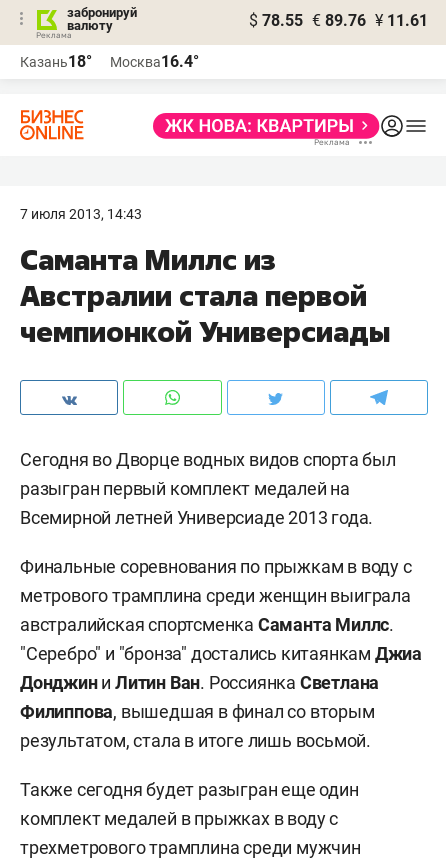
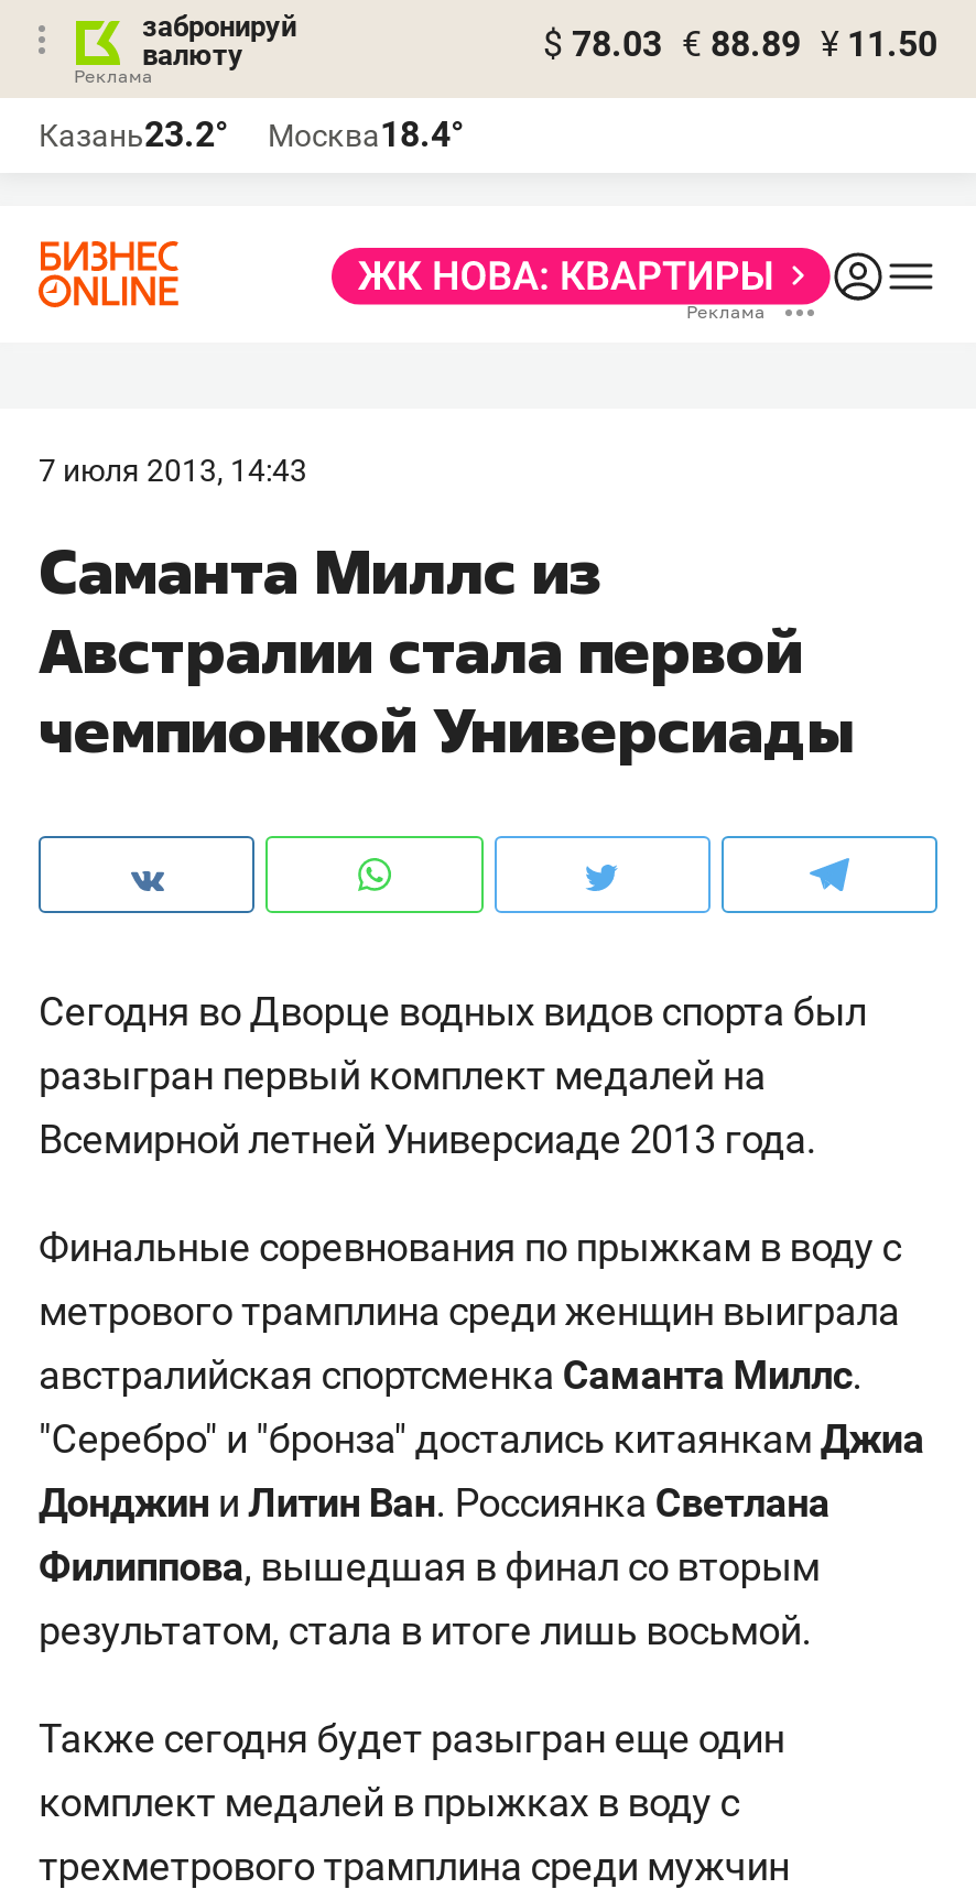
[249,11,428,30] $ 78.55 € 89.76 ¥ 11.61 -> [543,23,937,65] $ 78.03 € 88.89 ¥ 11.50
[20,52,92,71] Казань18° -> [39,113,228,155] Казань23.2°
[110,52,199,71] Москва16.4° -> [268,113,464,155] Москва18.4°

